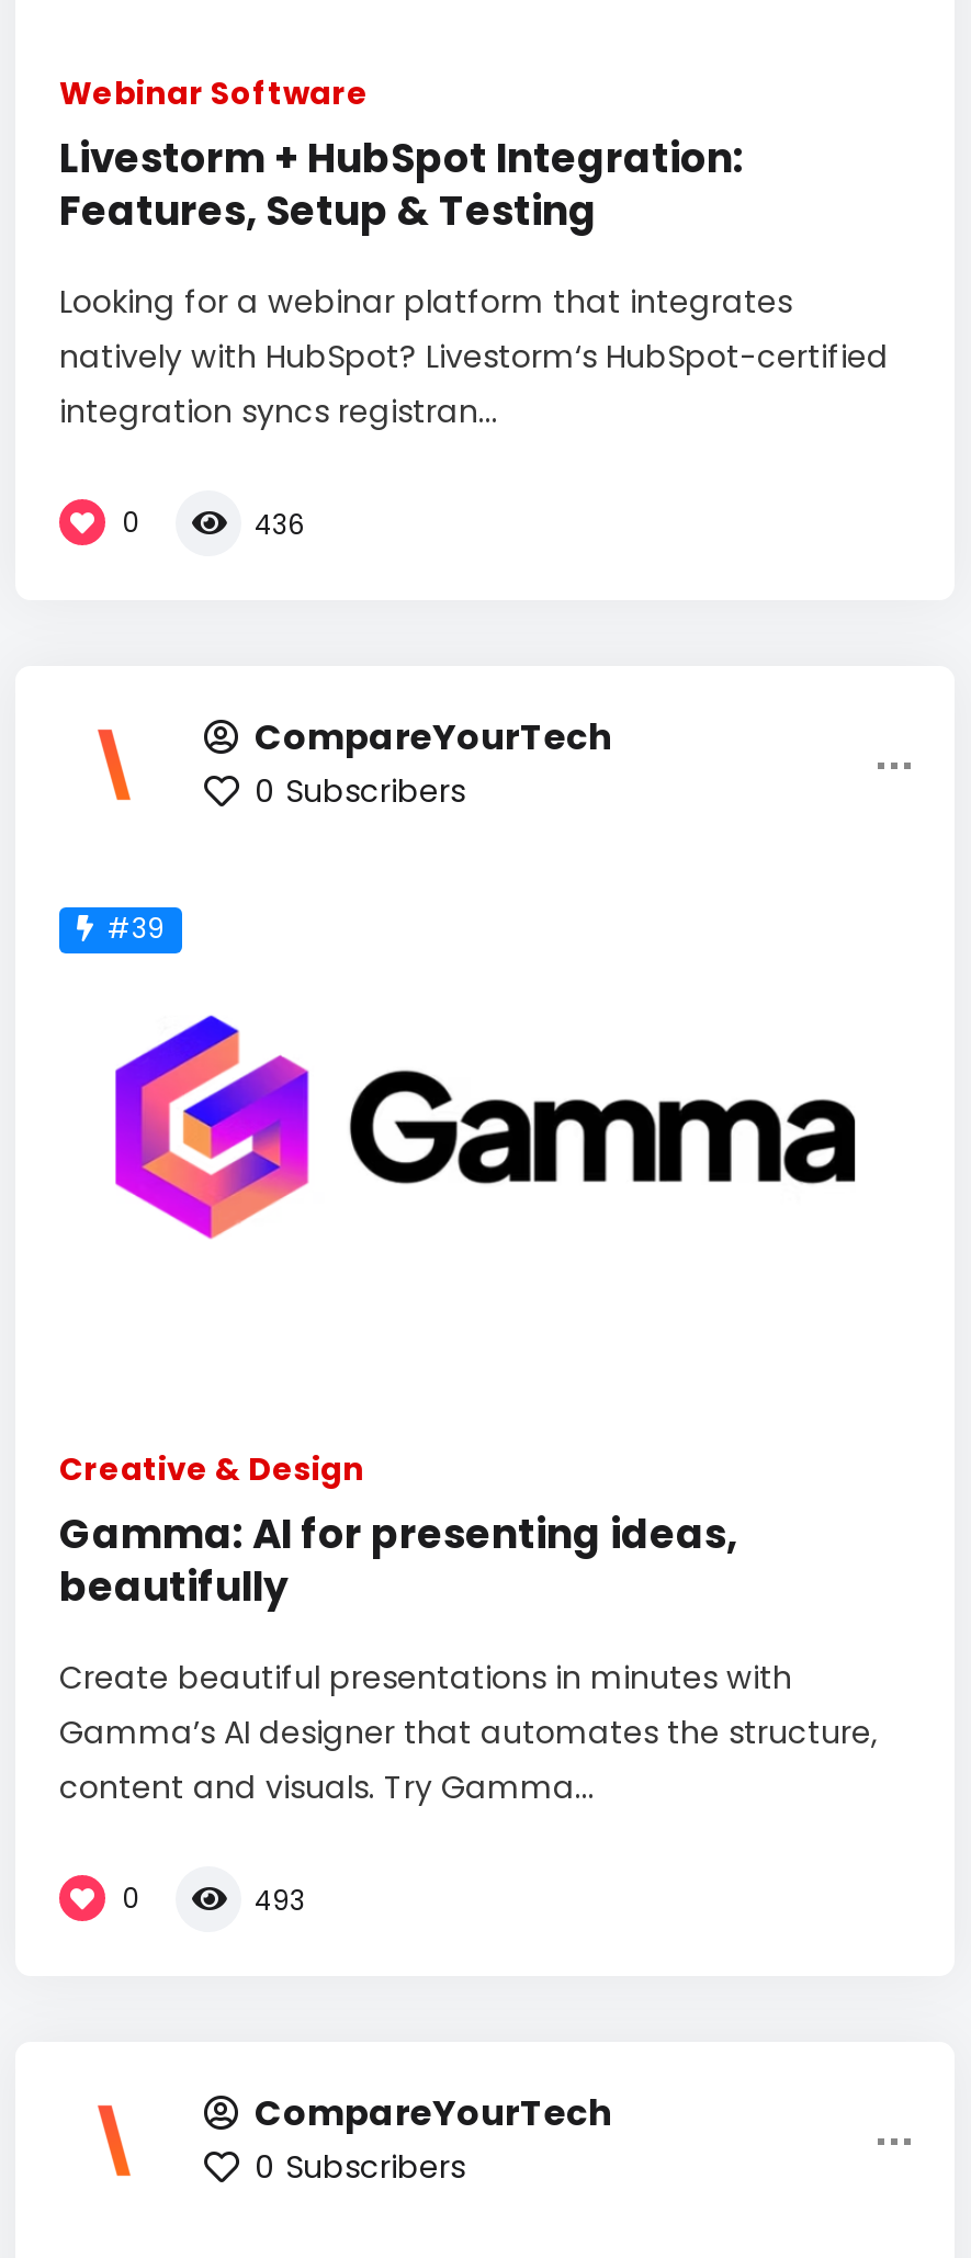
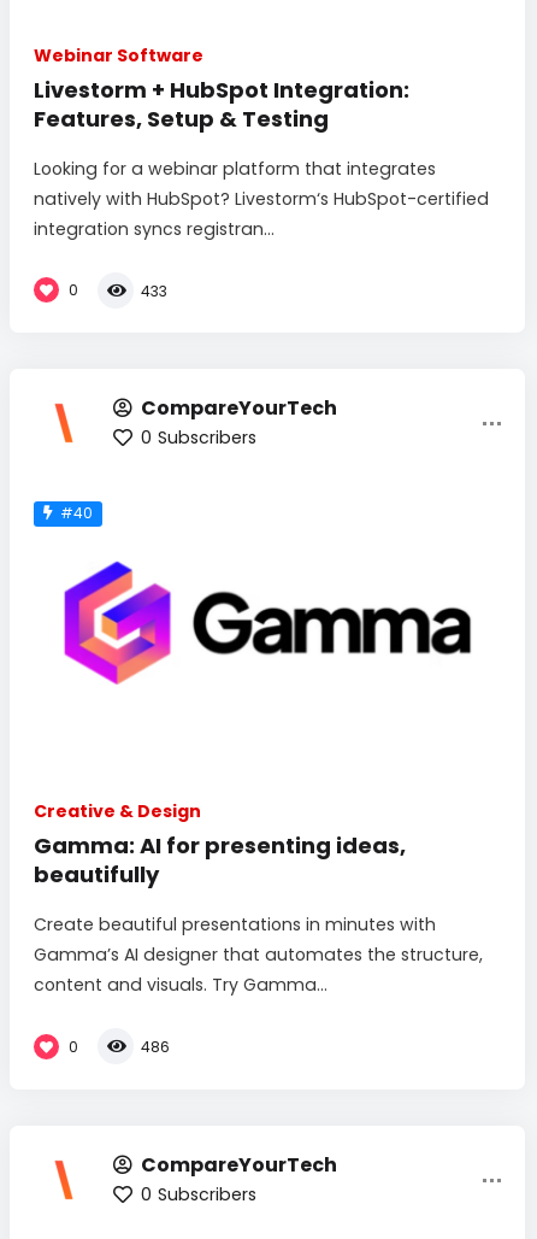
[255,505,305,542] 436 -> [141,280,167,301] 433
[108,910,165,948] #39 -> [60,503,93,523] #40
[255,1881,305,1918] 493 -> [141,1037,170,1058] 486

